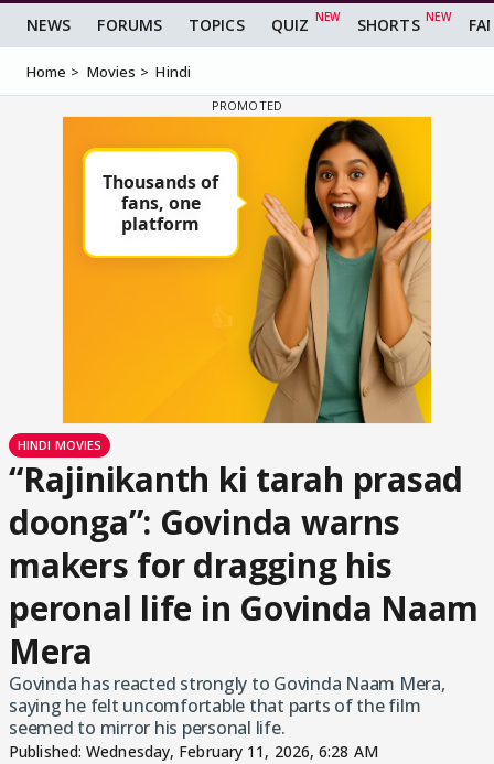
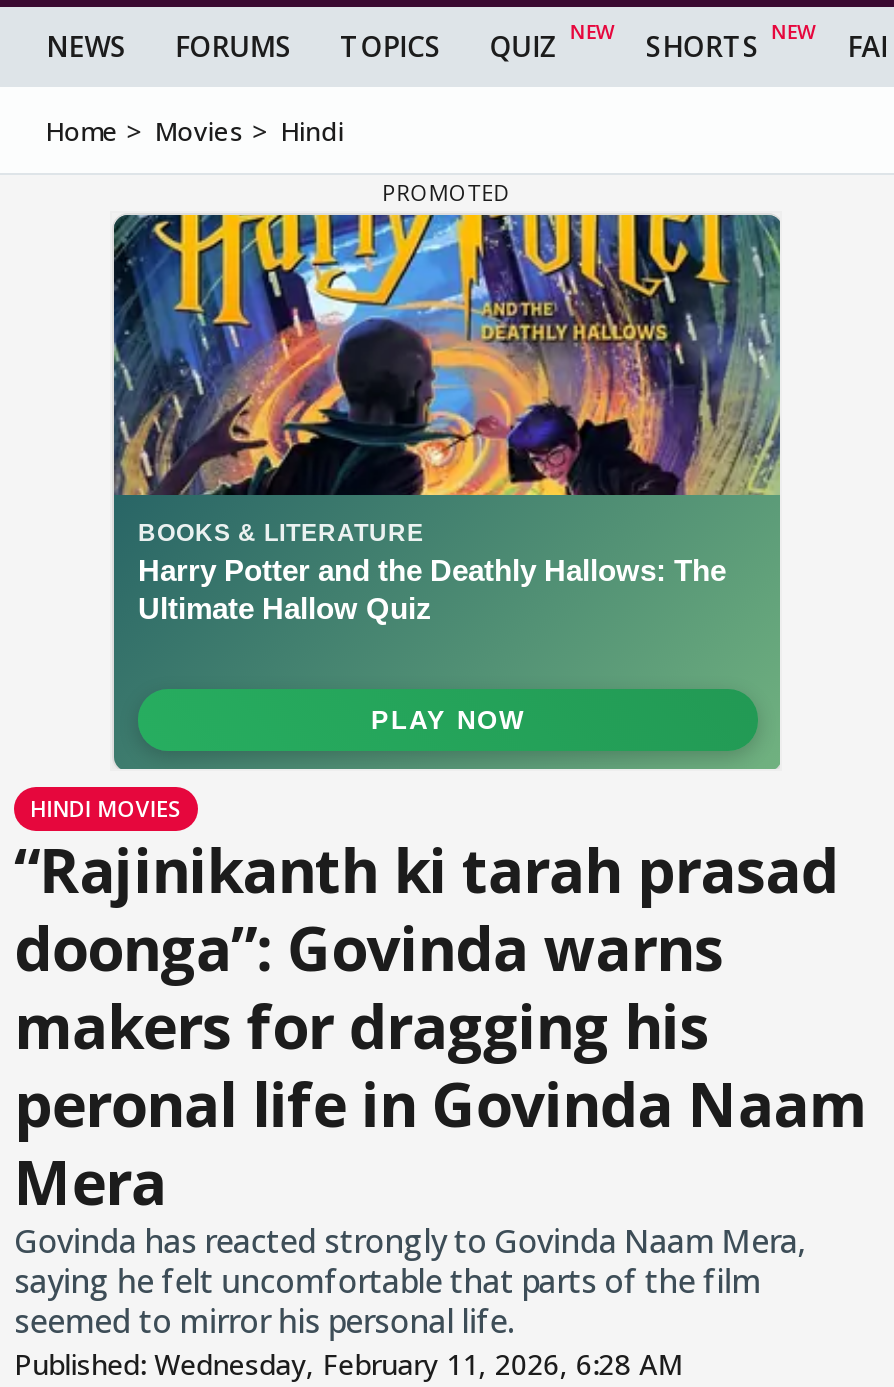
[62,116,432,424] [image] -> [112,213,782,771] [image]

